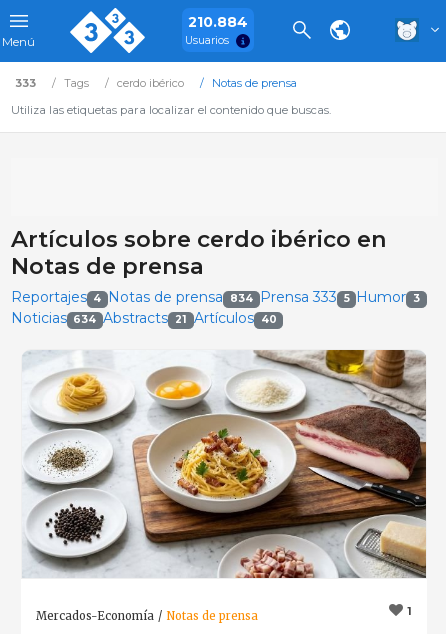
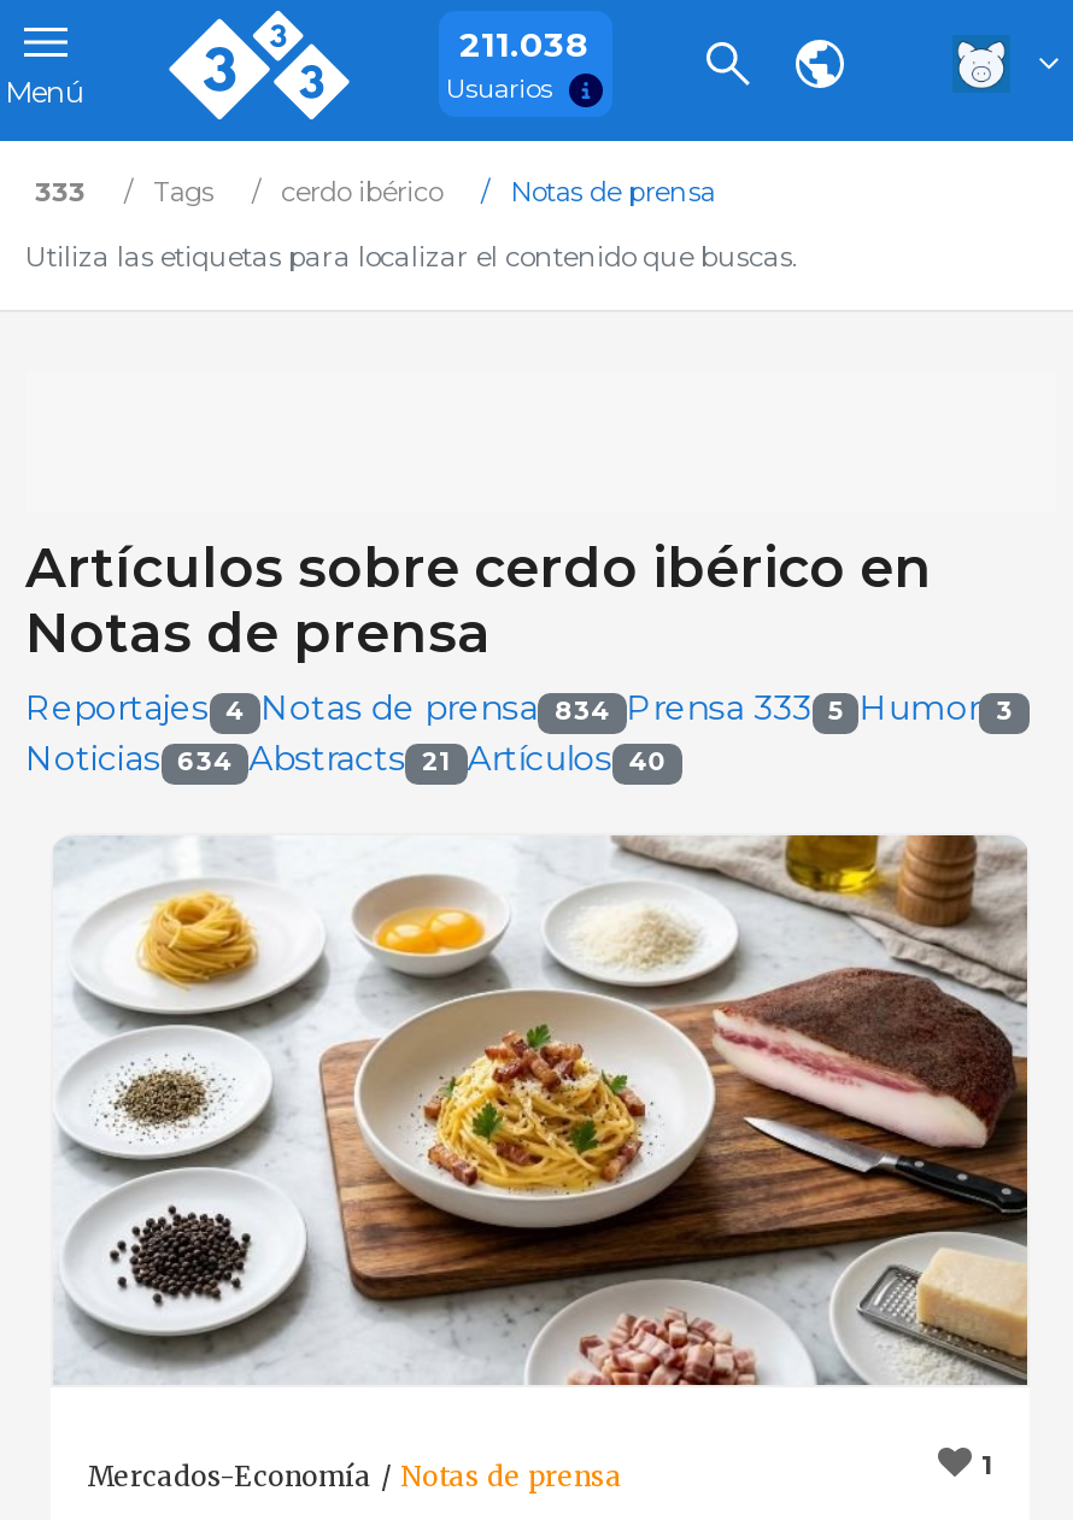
[187,12,247,30] 210.884 -> [459,22,590,65] 211.038

